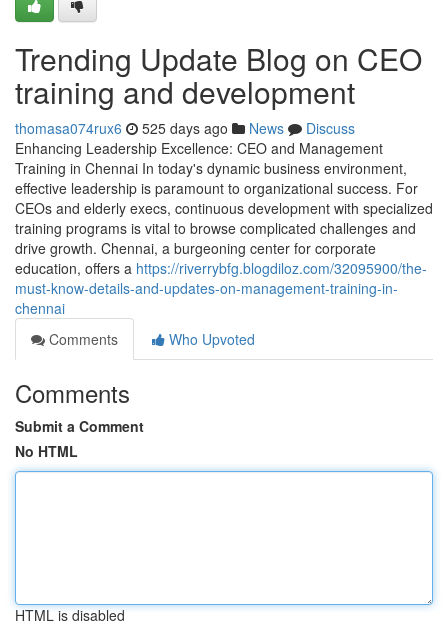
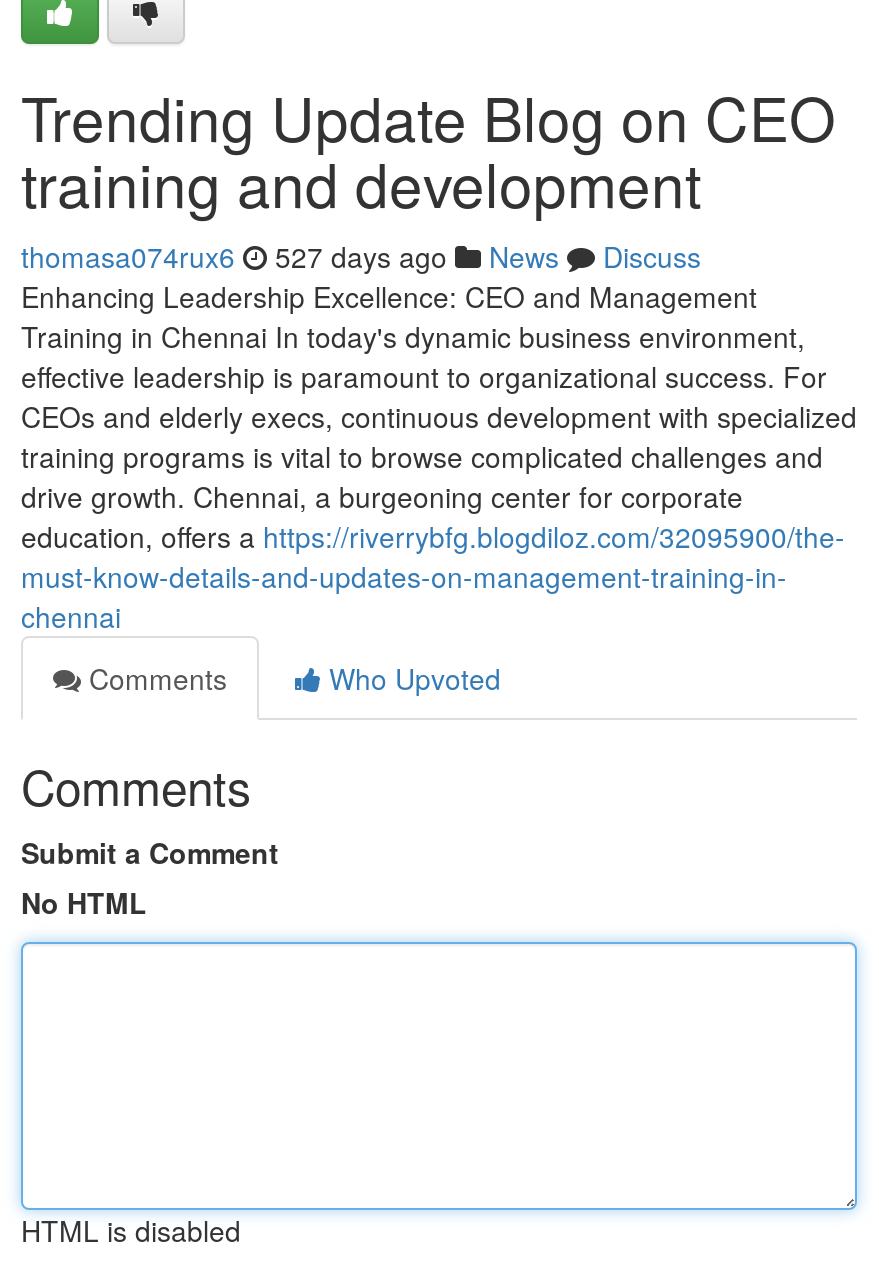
[15,118,355,138] thomasa074rux6 525 days ago News Discuss -> [21,236,701,276] thomasa074rux6 527 days ago News Discuss

